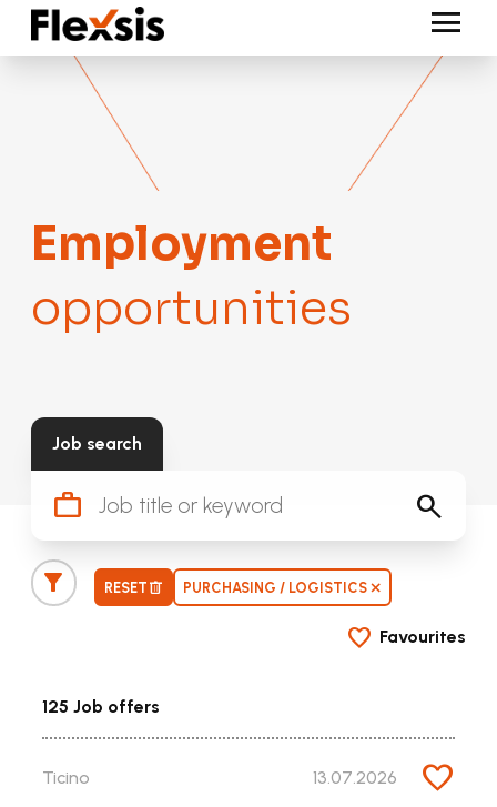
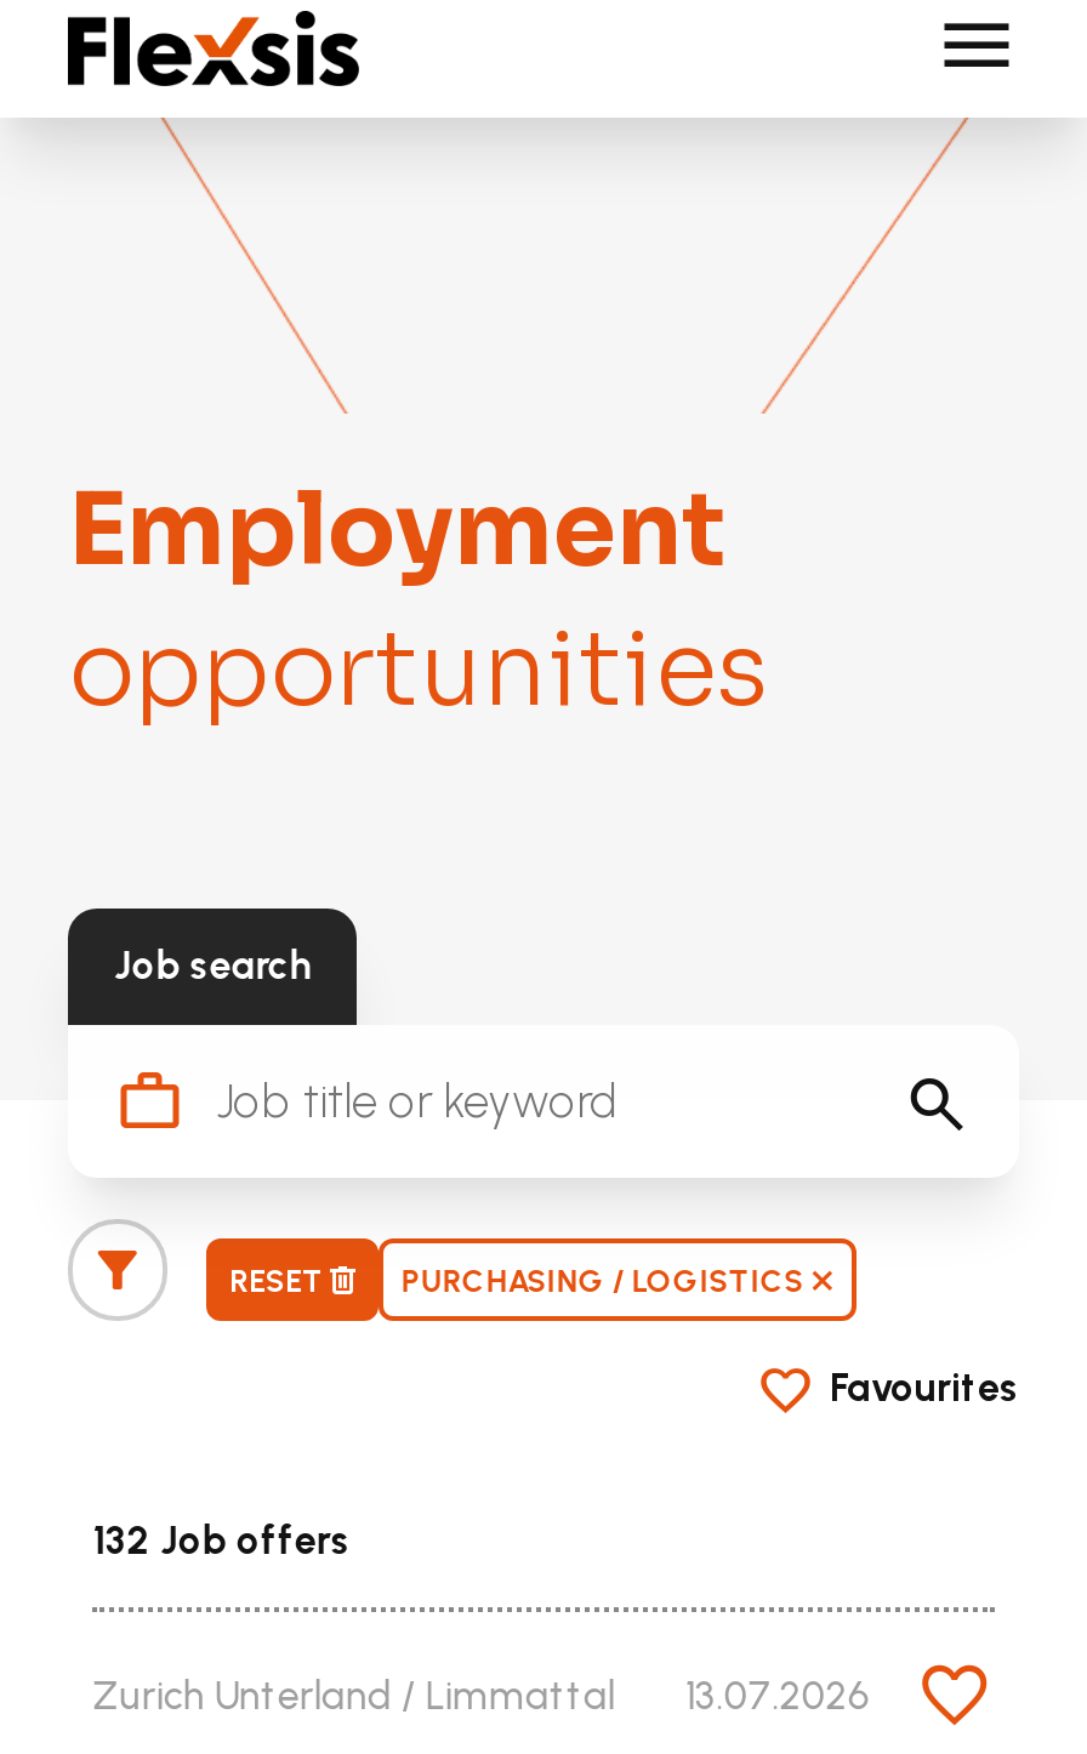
[43,696,160,717] 125 Job offers -> [93,1517,350,1563] 132 Job offers
[43,767,90,788] Ticino -> [93,1673,615,1719] Zurich Unterland / Limmattal

